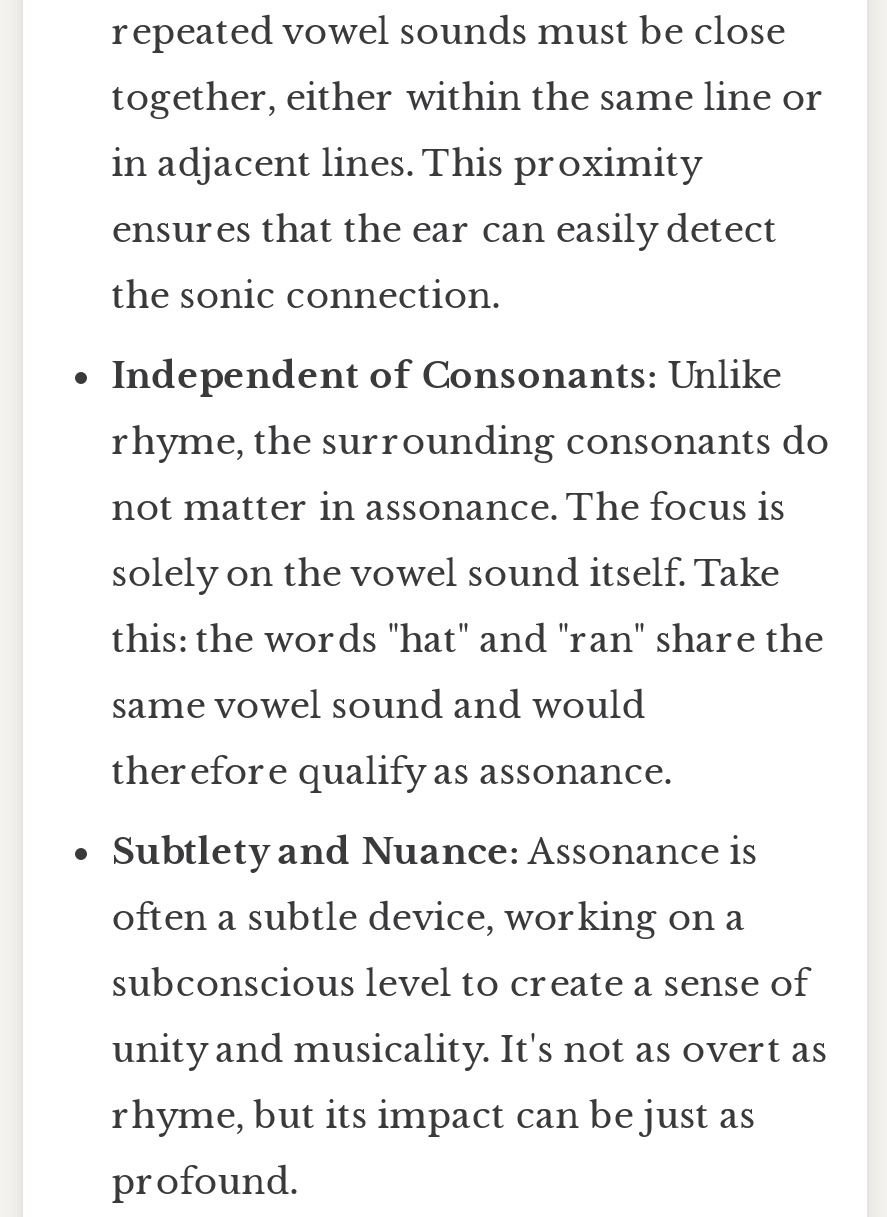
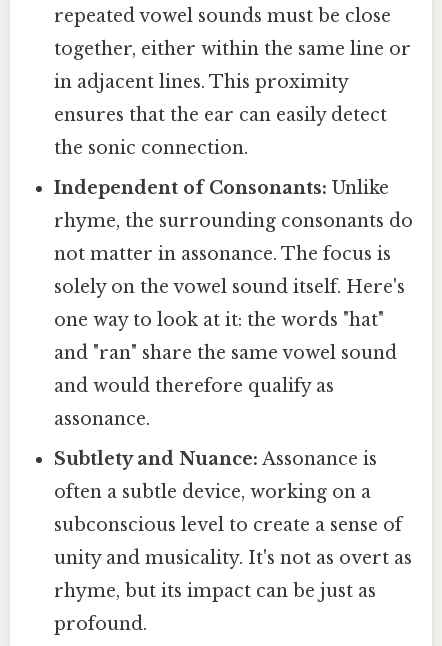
[111,553,823,795] solely on the vowel sound itself. Take | this: the words "hat" and "ran" share the | same vowel sound and would | therefore qualify as assonance. -> [54,276,405,430] solely on the vowel sound itself. Here's | one way to look at it: the words "hat" | and "ran" share the same vowel sound | and would therefore qualify as | assonance.

